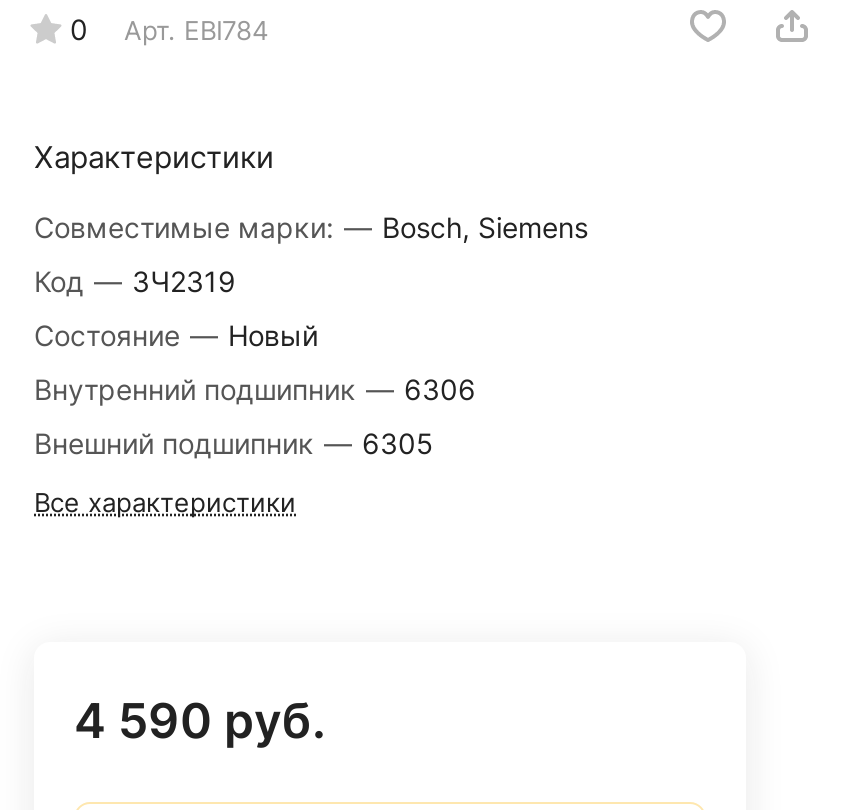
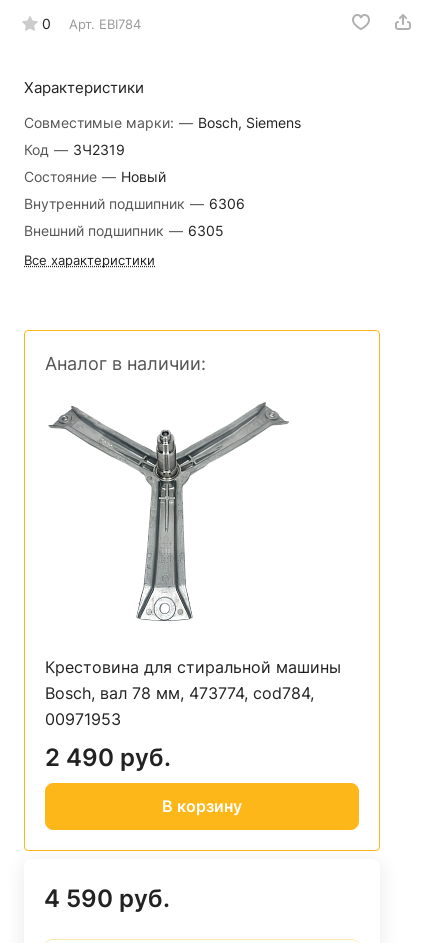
none -> [23,329,381,852] [image] | Аналог в наличии:
none -> [45,657,341,816] Крестовина для стиральной машины | Bosch, вал 78 мм, 473774, cod784, | 00971953 | 2 490 руб. | В корзину

